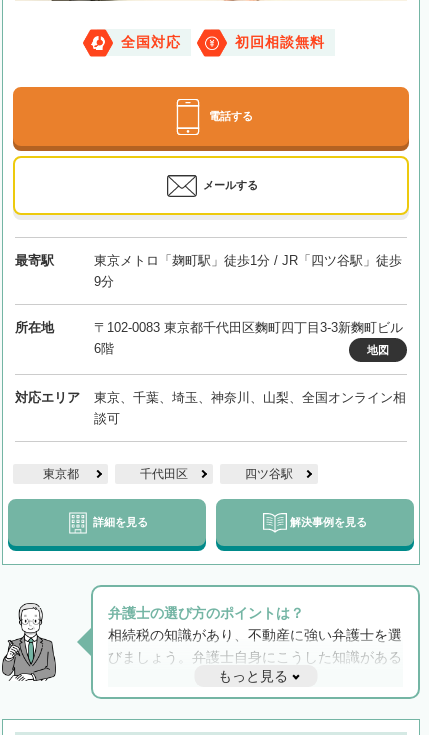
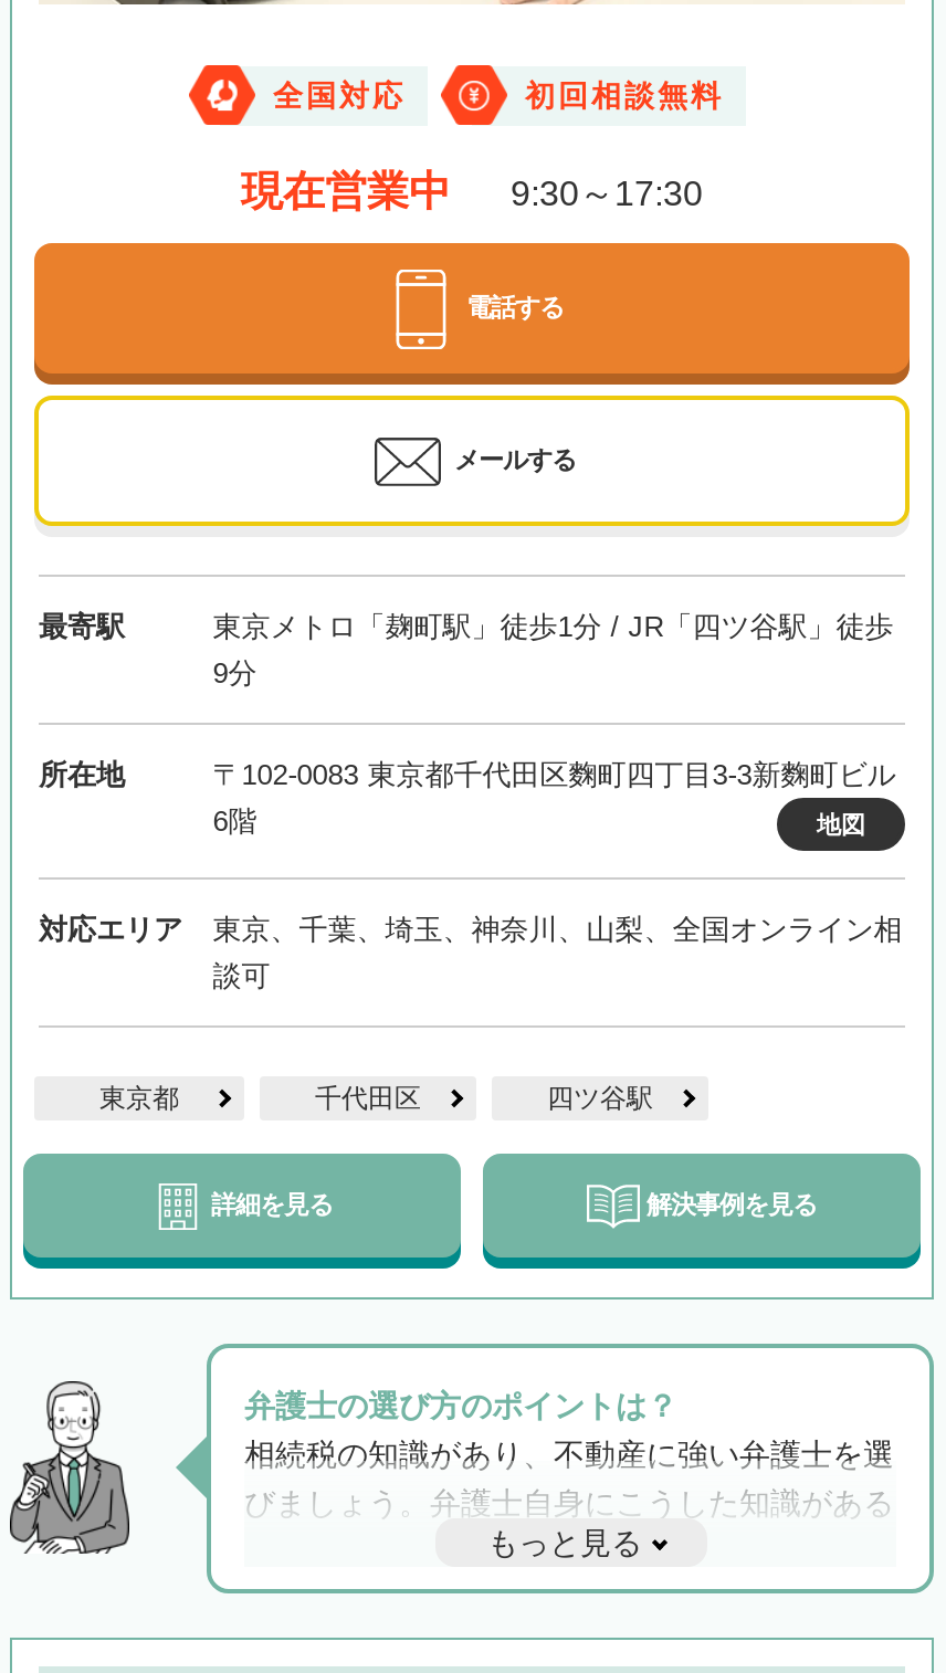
none -> [241,166,703,213] 現在営業中 | 9:30～17:30

